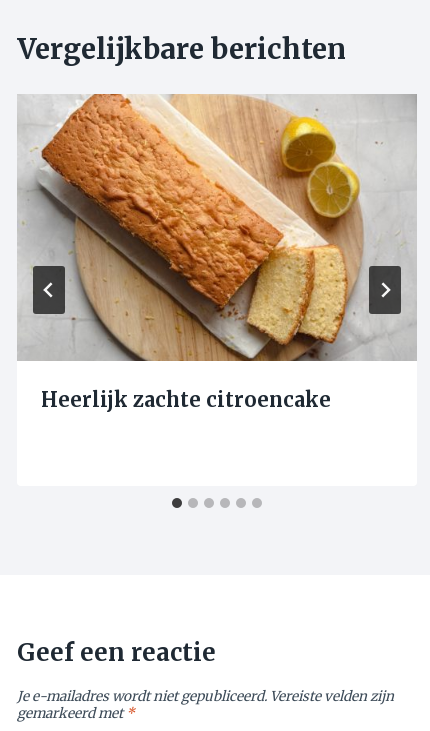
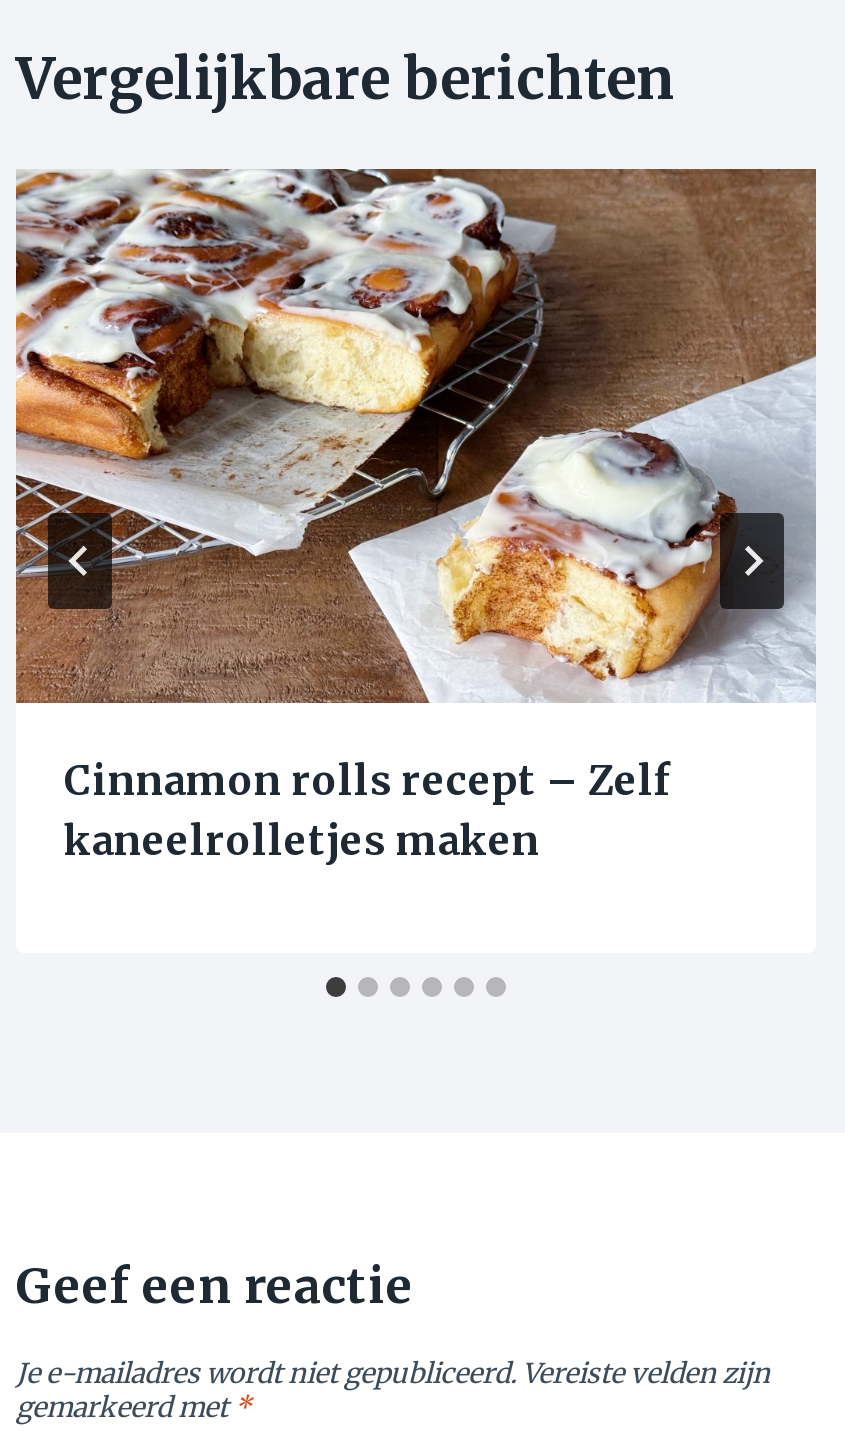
[17,93,417,412] [image] | Heerlijk zachte citroencake -> [14,168,816,865] [image] | Cinnamon rolls recept – Zelf | kaneelrolletjes maken

